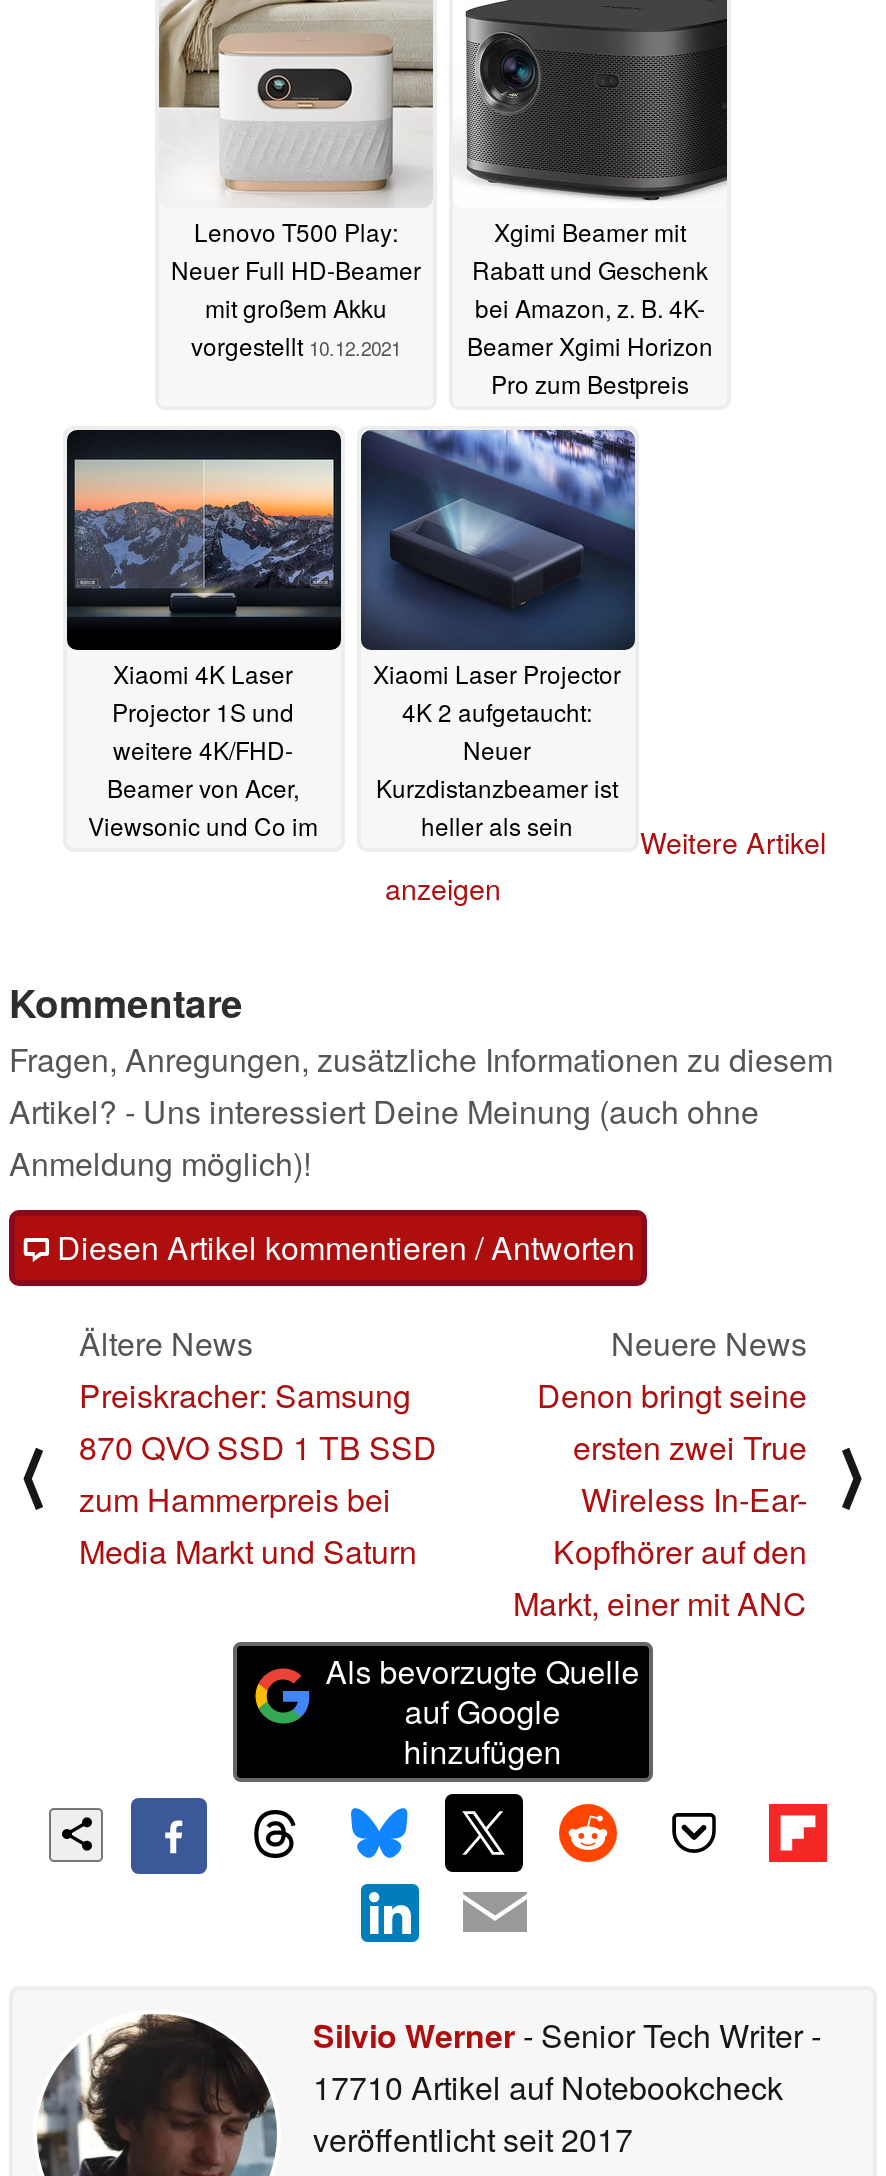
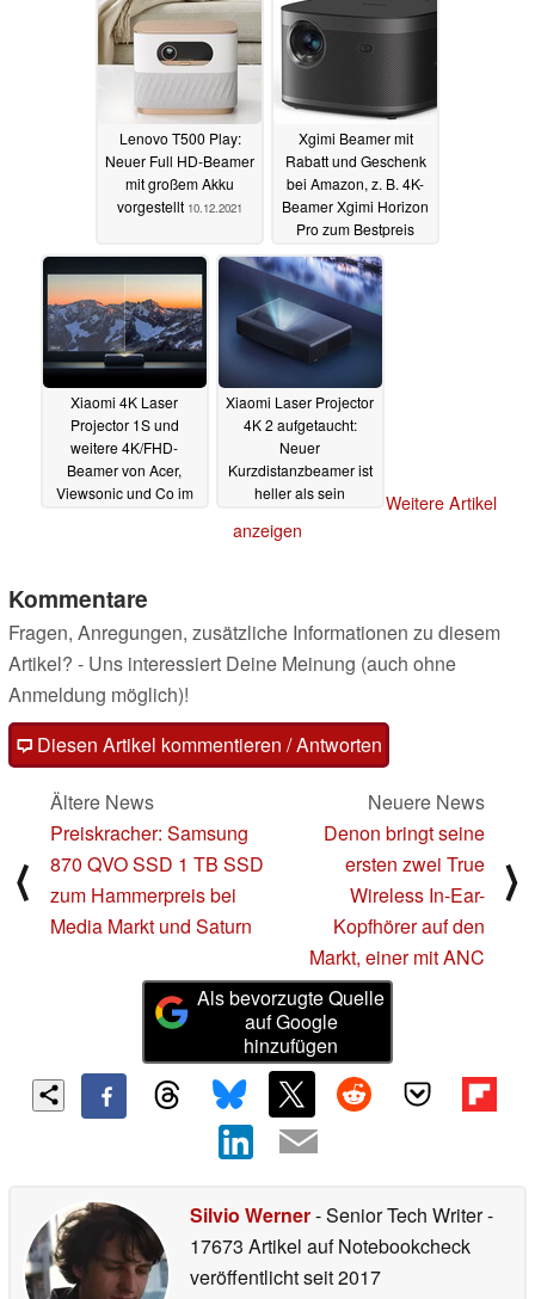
[313,2063,783,2109] 17710 Artikel auf Notebookcheck -> [190,1232,471,1259] 17673 Artikel auf Notebookcheck

